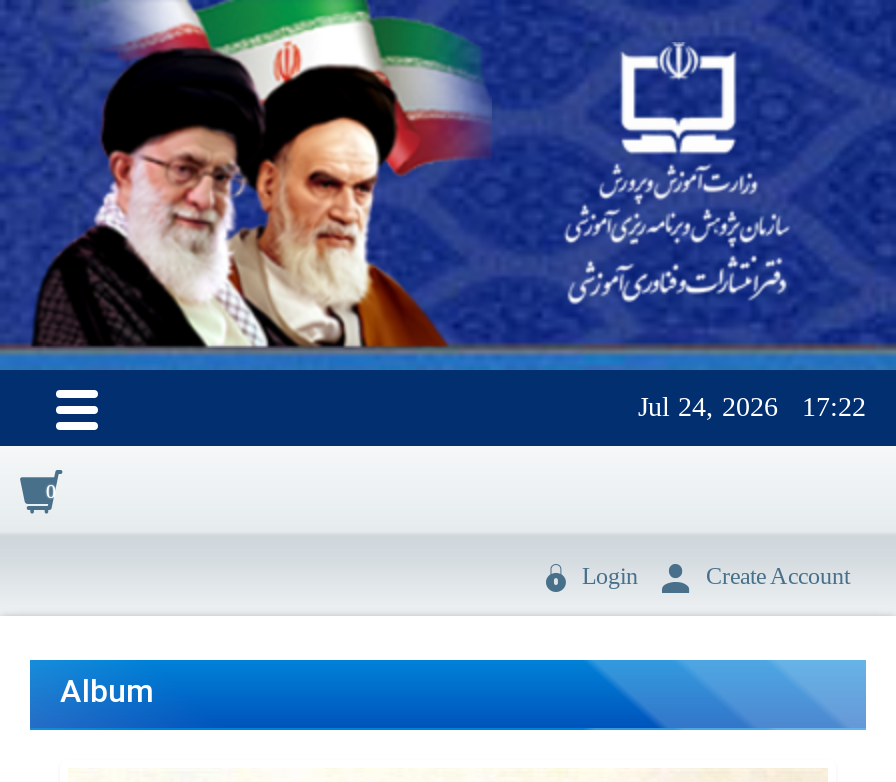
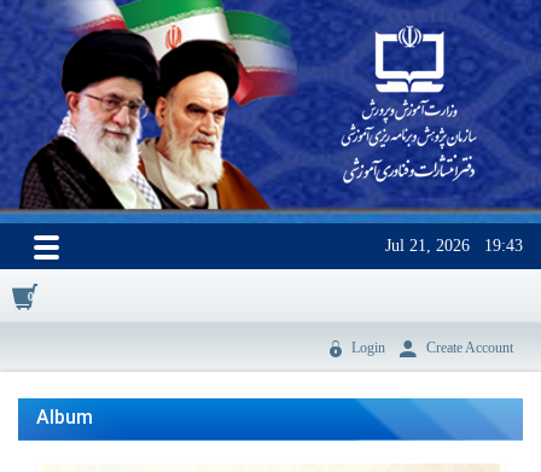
[638,392,778,422] Jul 24, 2026 -> [385,237,470,255] Jul 21, 2026
[802,392,866,422] 17:22 -> [484,237,523,255] 19:43

